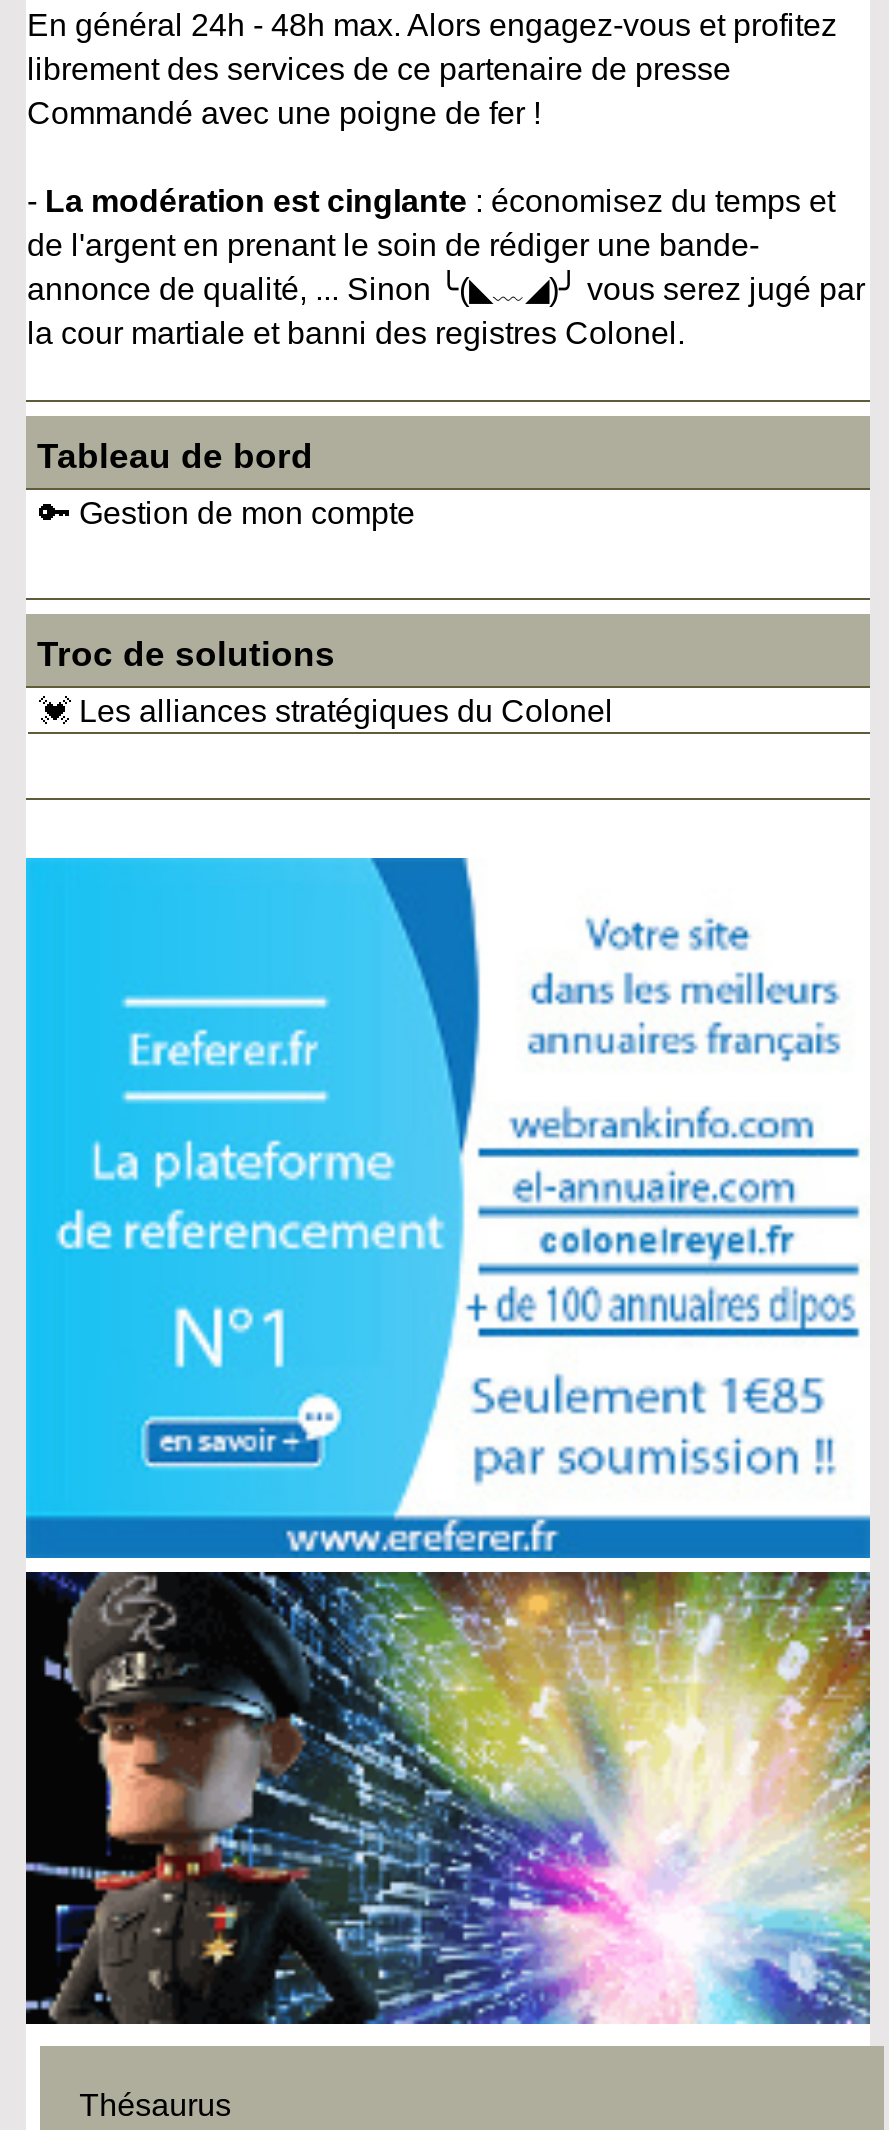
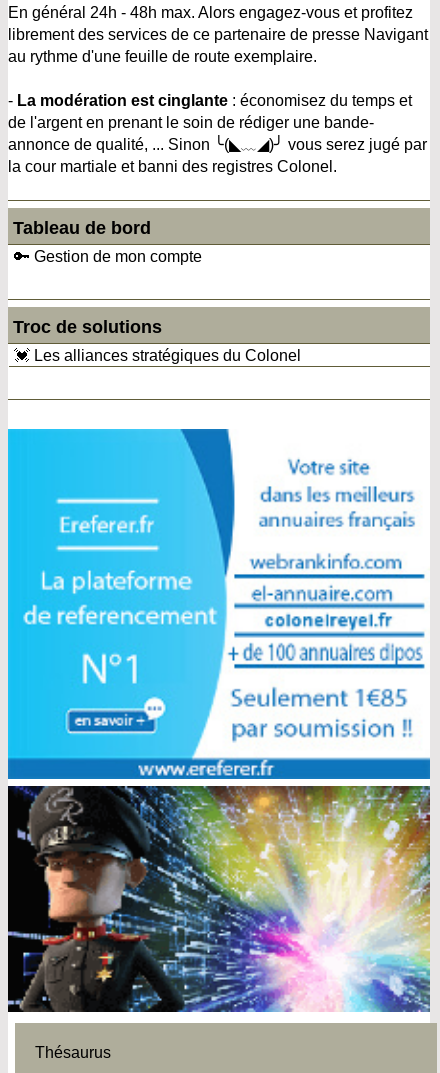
[27,51,731,129] librement des services de ce partenaire de presse | Commandé avec une poigne de fer ! -> [8,25,428,64] librement des services de ce partenaire de presse Navigant | au rythme d'une feuille de route exemplaire.

